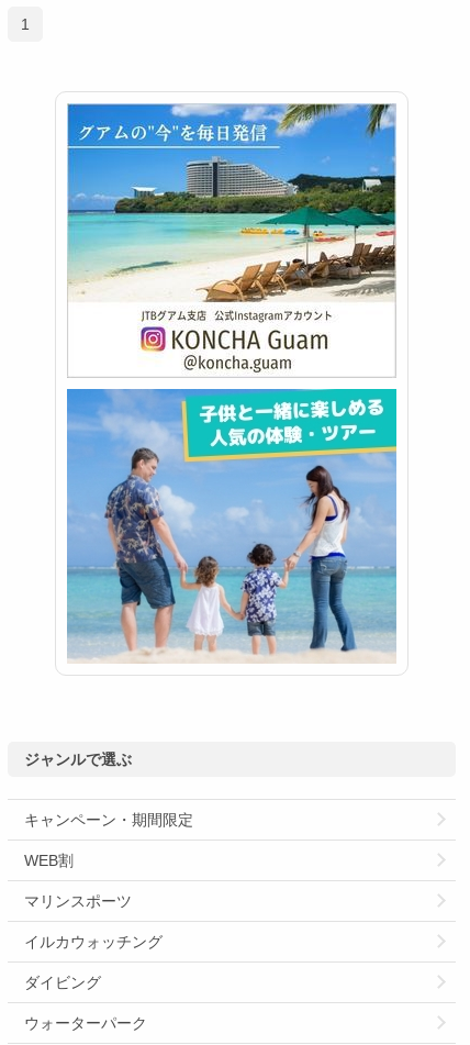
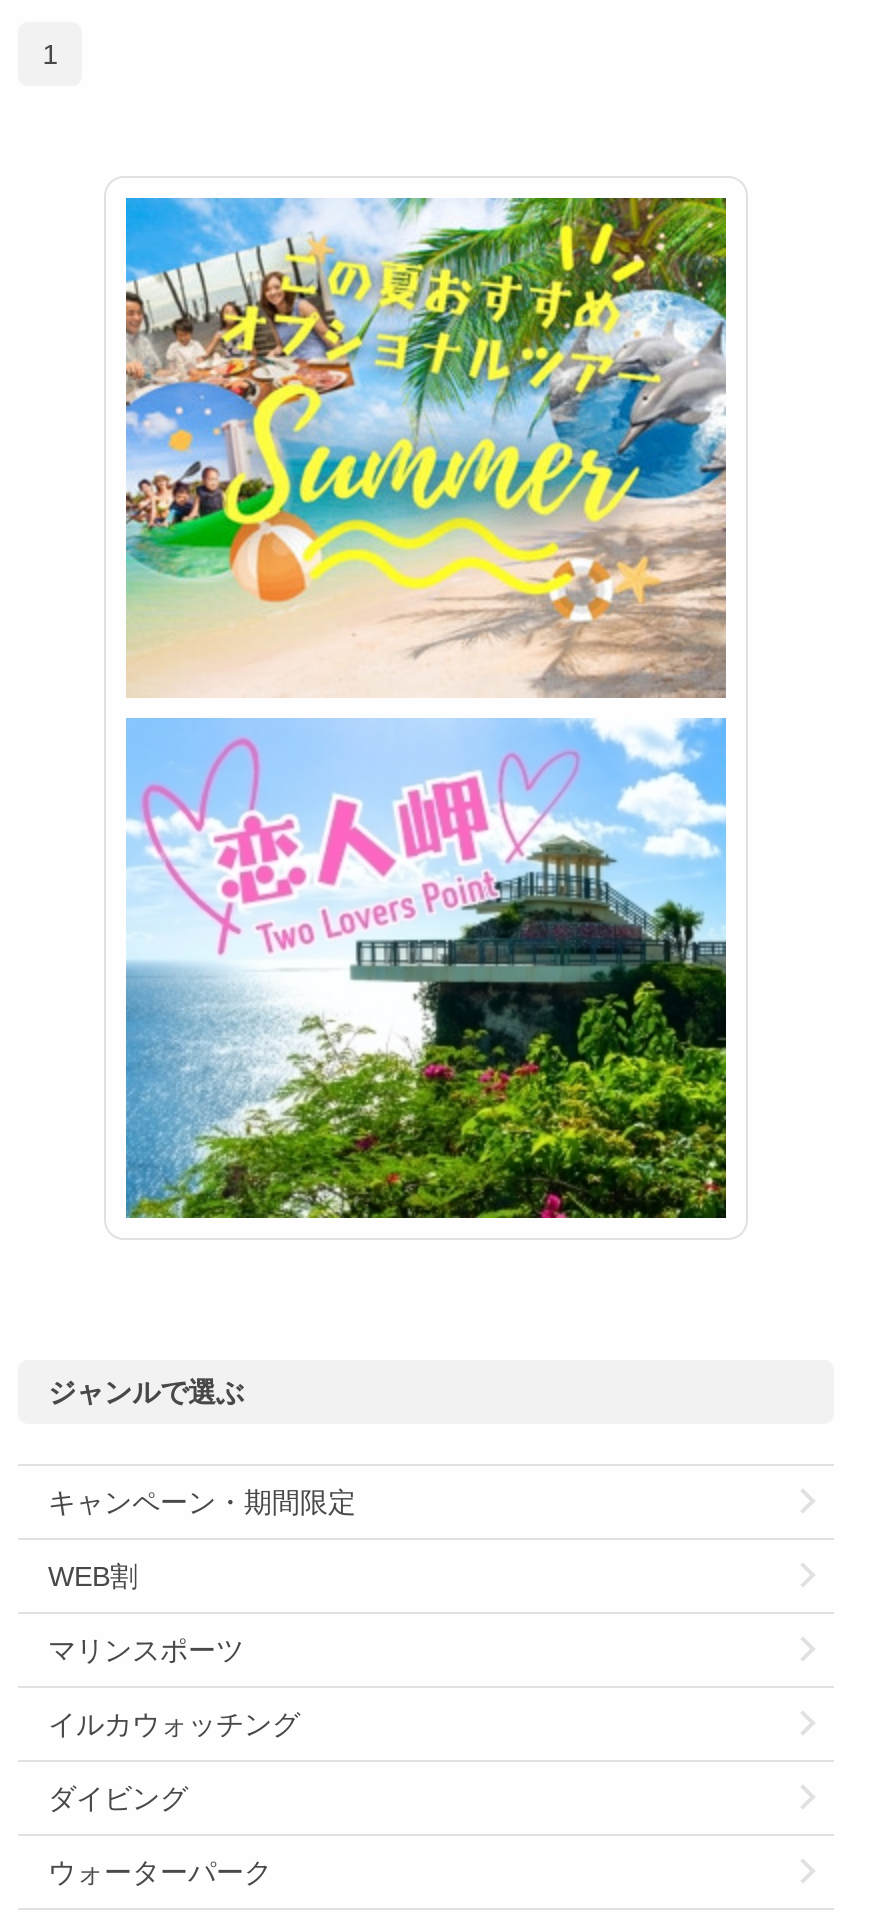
[66,103,396,377] [image] -> [124,196,728,698] [image]
[66,388,398,664] [image] -> [124,718,728,1220] [image]

